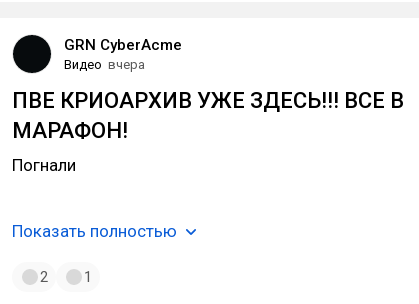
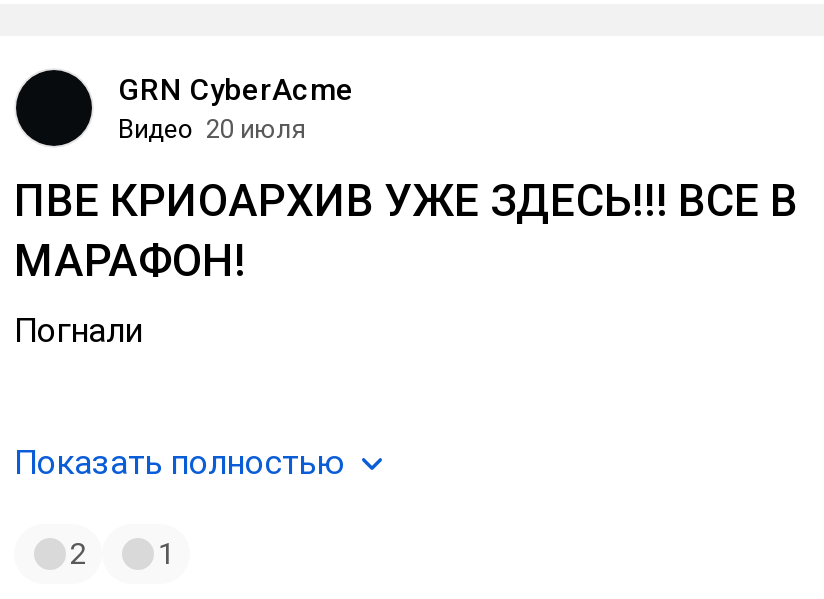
[64,57,145,72] Видео вчера -> [118,114,306,144] Видео 20 июля

